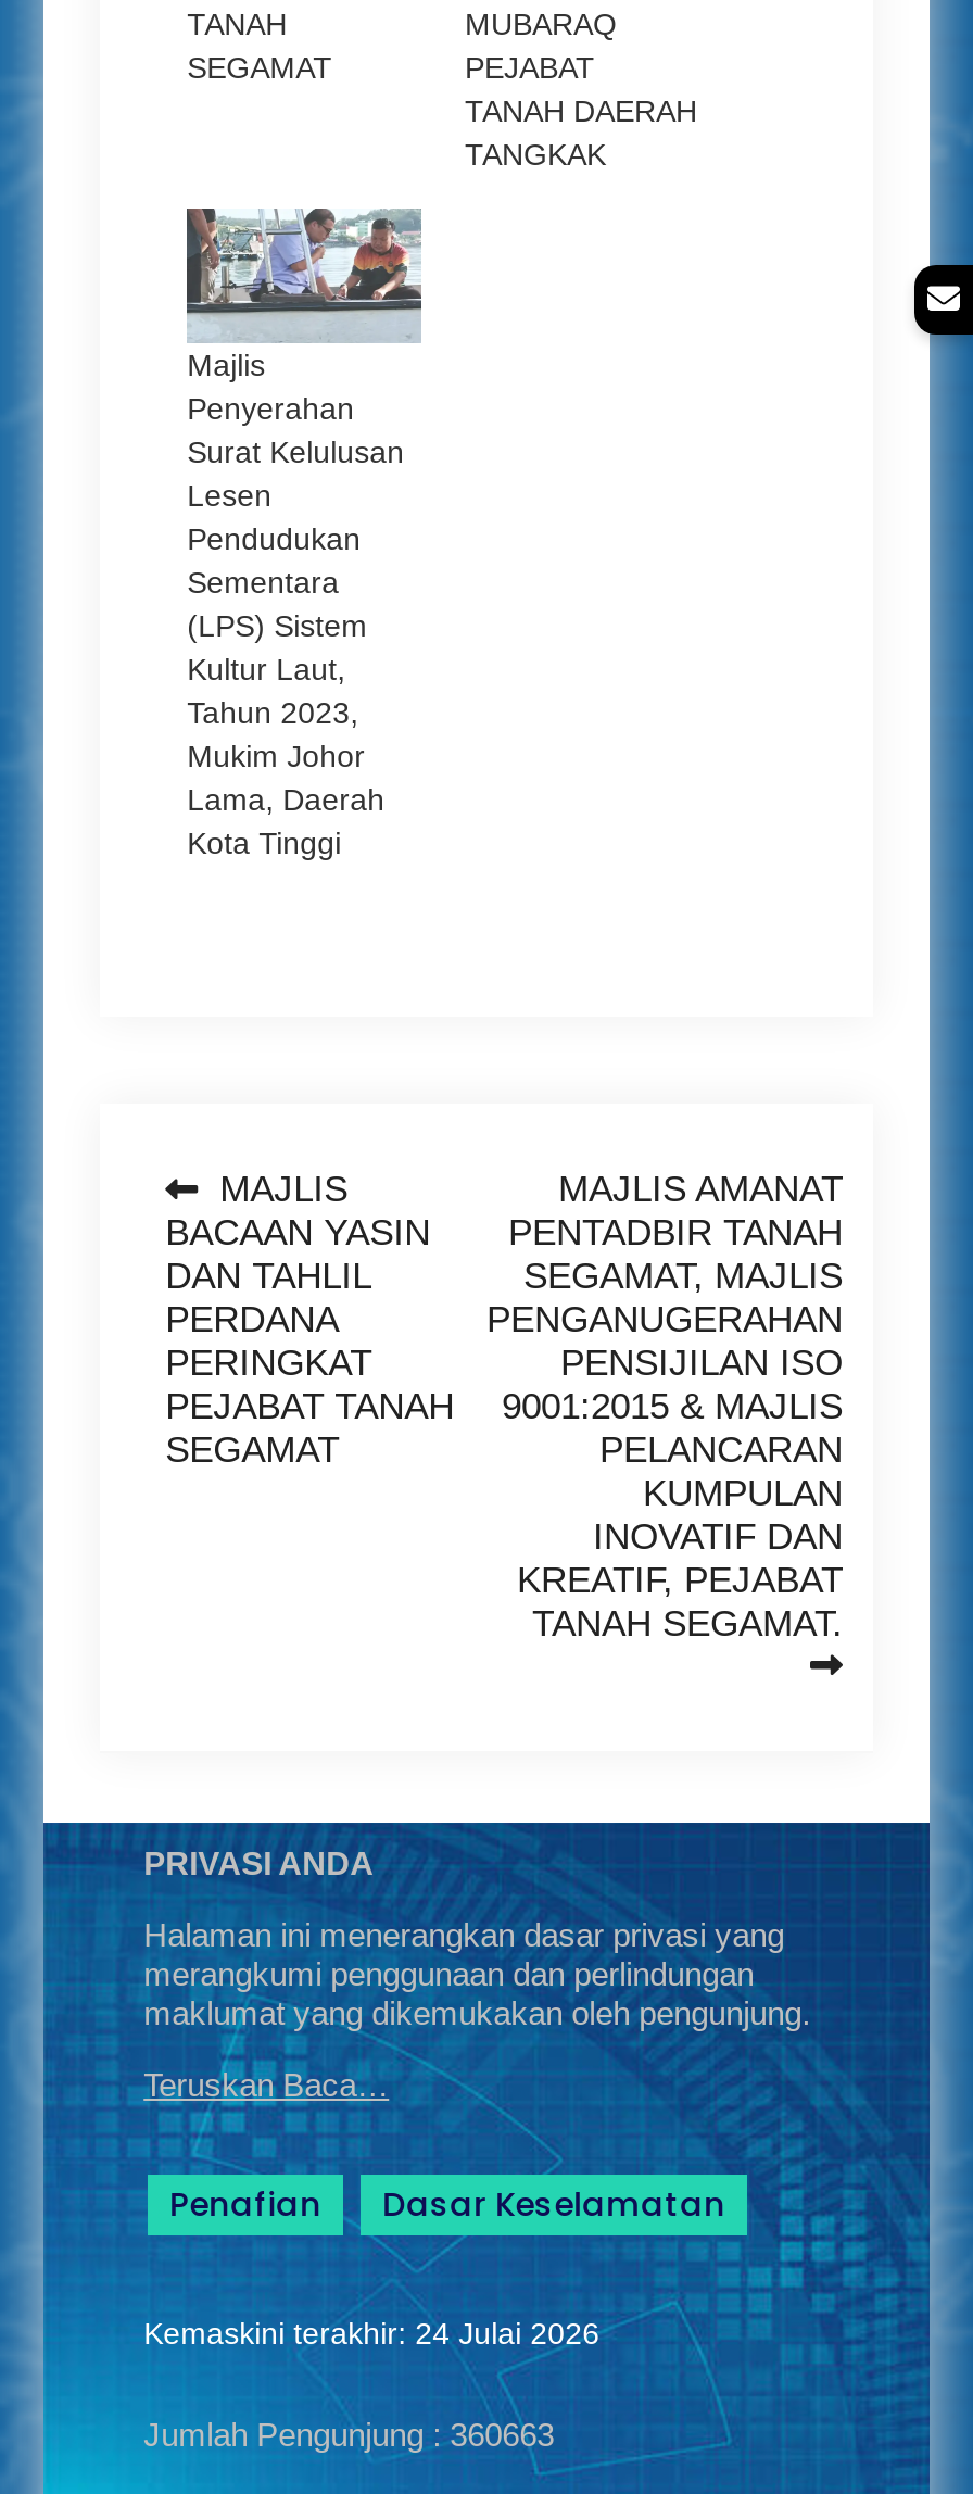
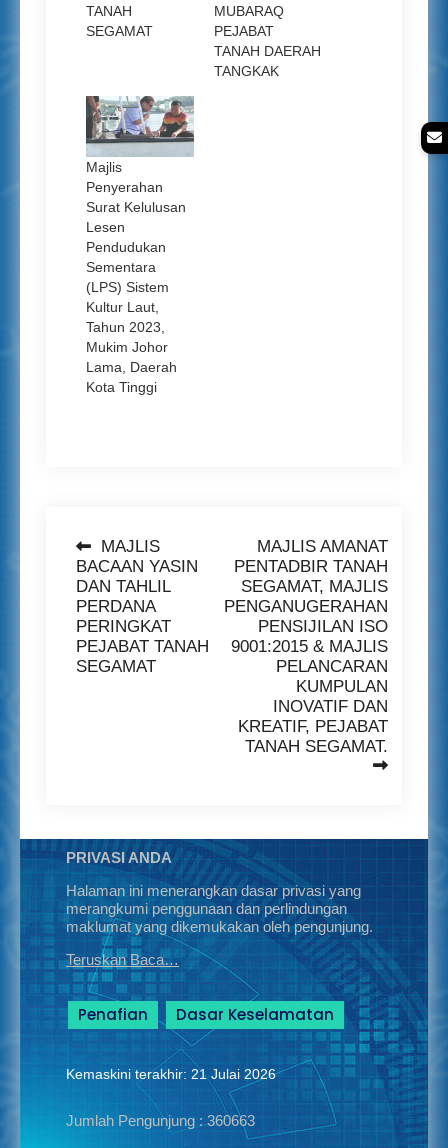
[144,2315,600,2350] Kemaskini terakhir: 24 Julai 2026 -> [66,1066,276,1082] Kemaskini terakhir: 21 Julai 2026

